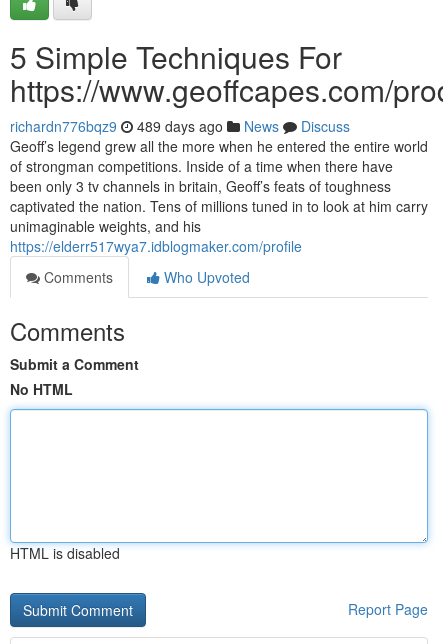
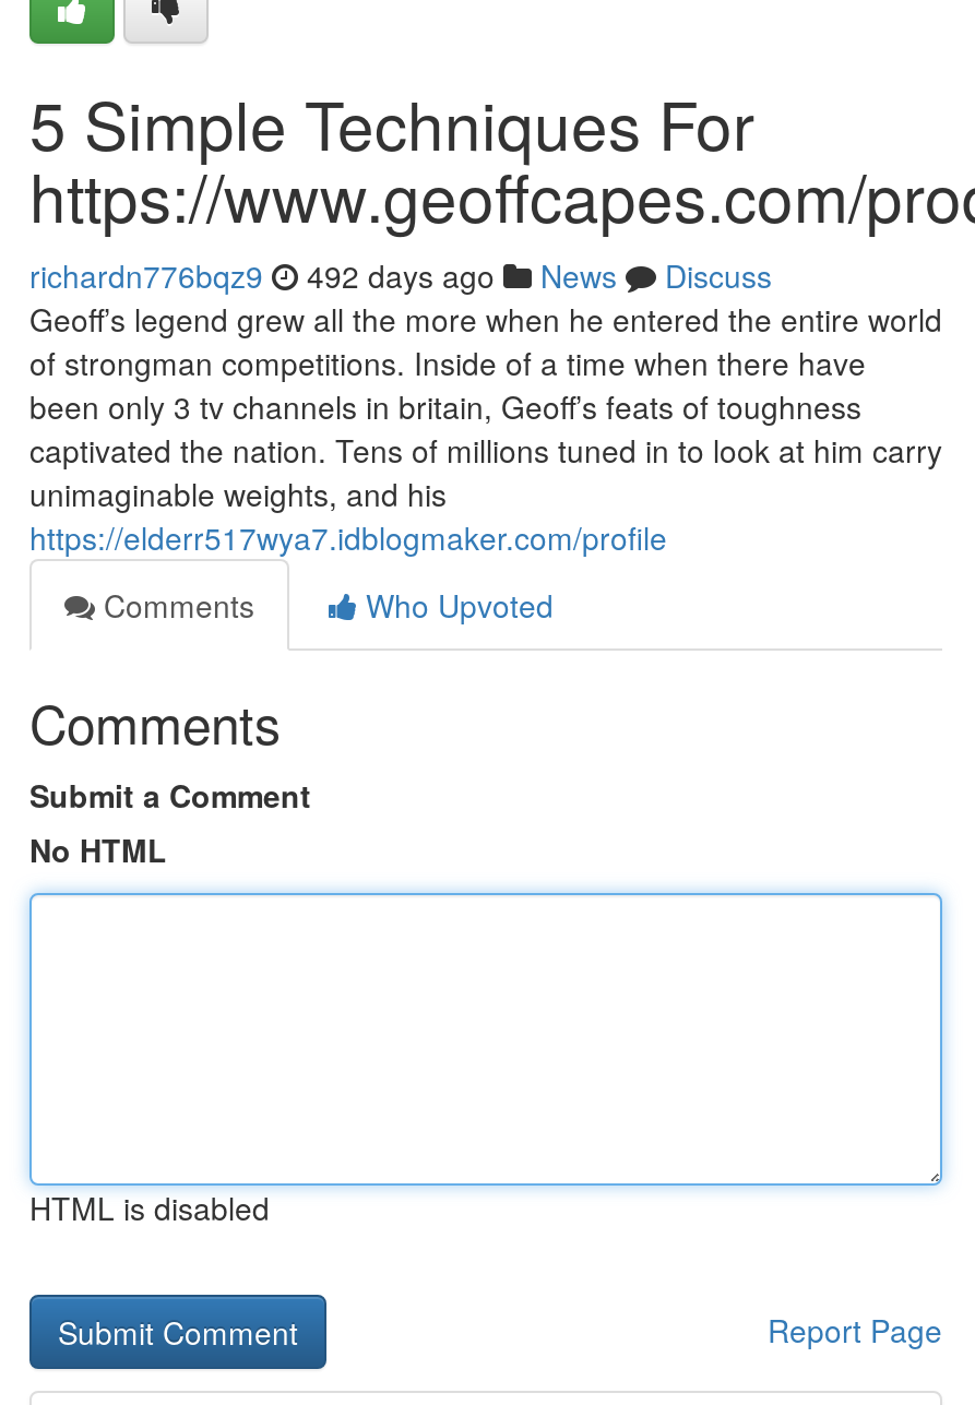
[10,116,350,136] richardn776bqz9 489 days ago News Discuss -> [29,253,772,297] richardn776bqz9 492 days ago News Discuss

